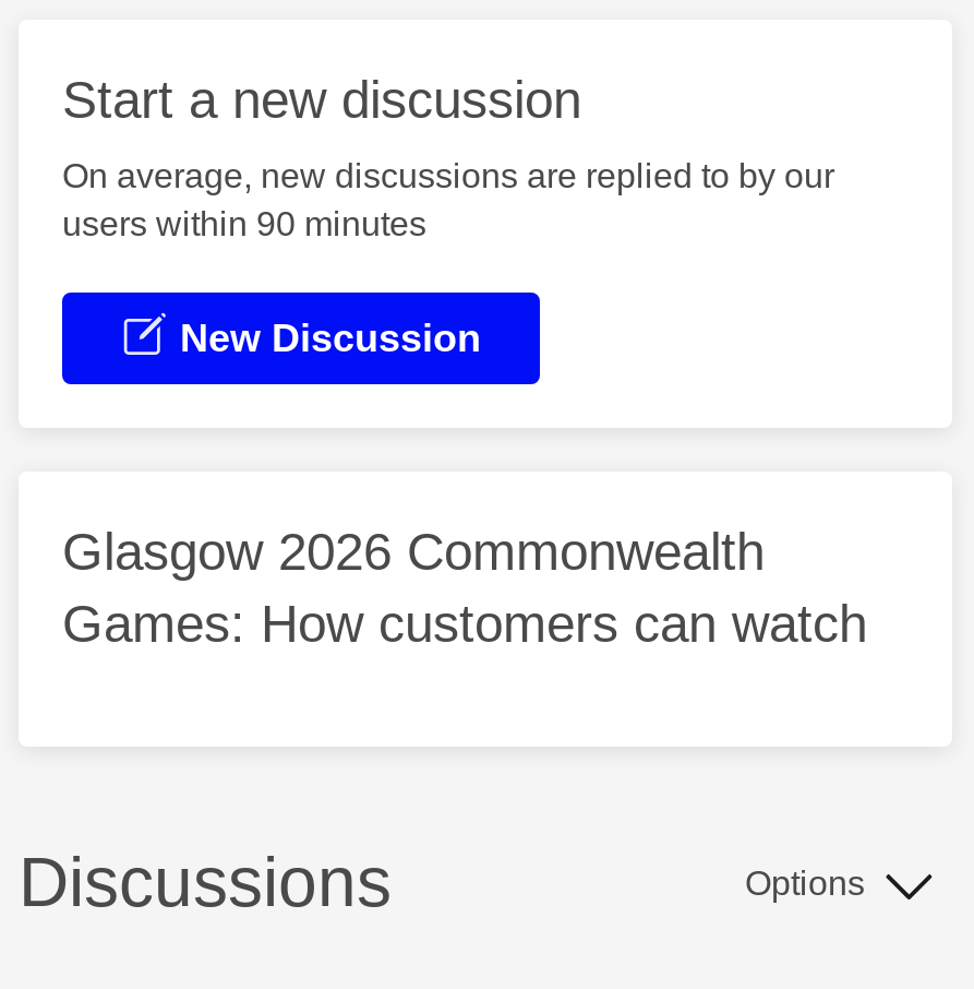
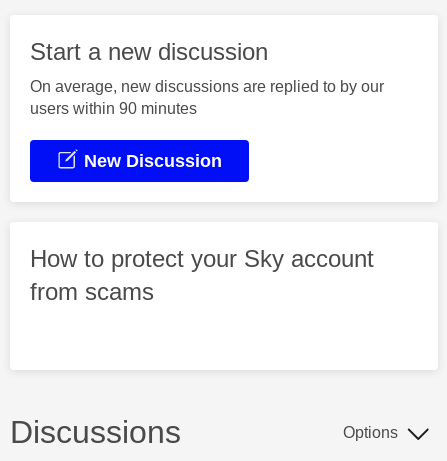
[62,522,867,653] Glasgow 2026 Commonwealth | Games: How customers can watch -> [30,245,374,305] How to protect your Sky account | from scams

